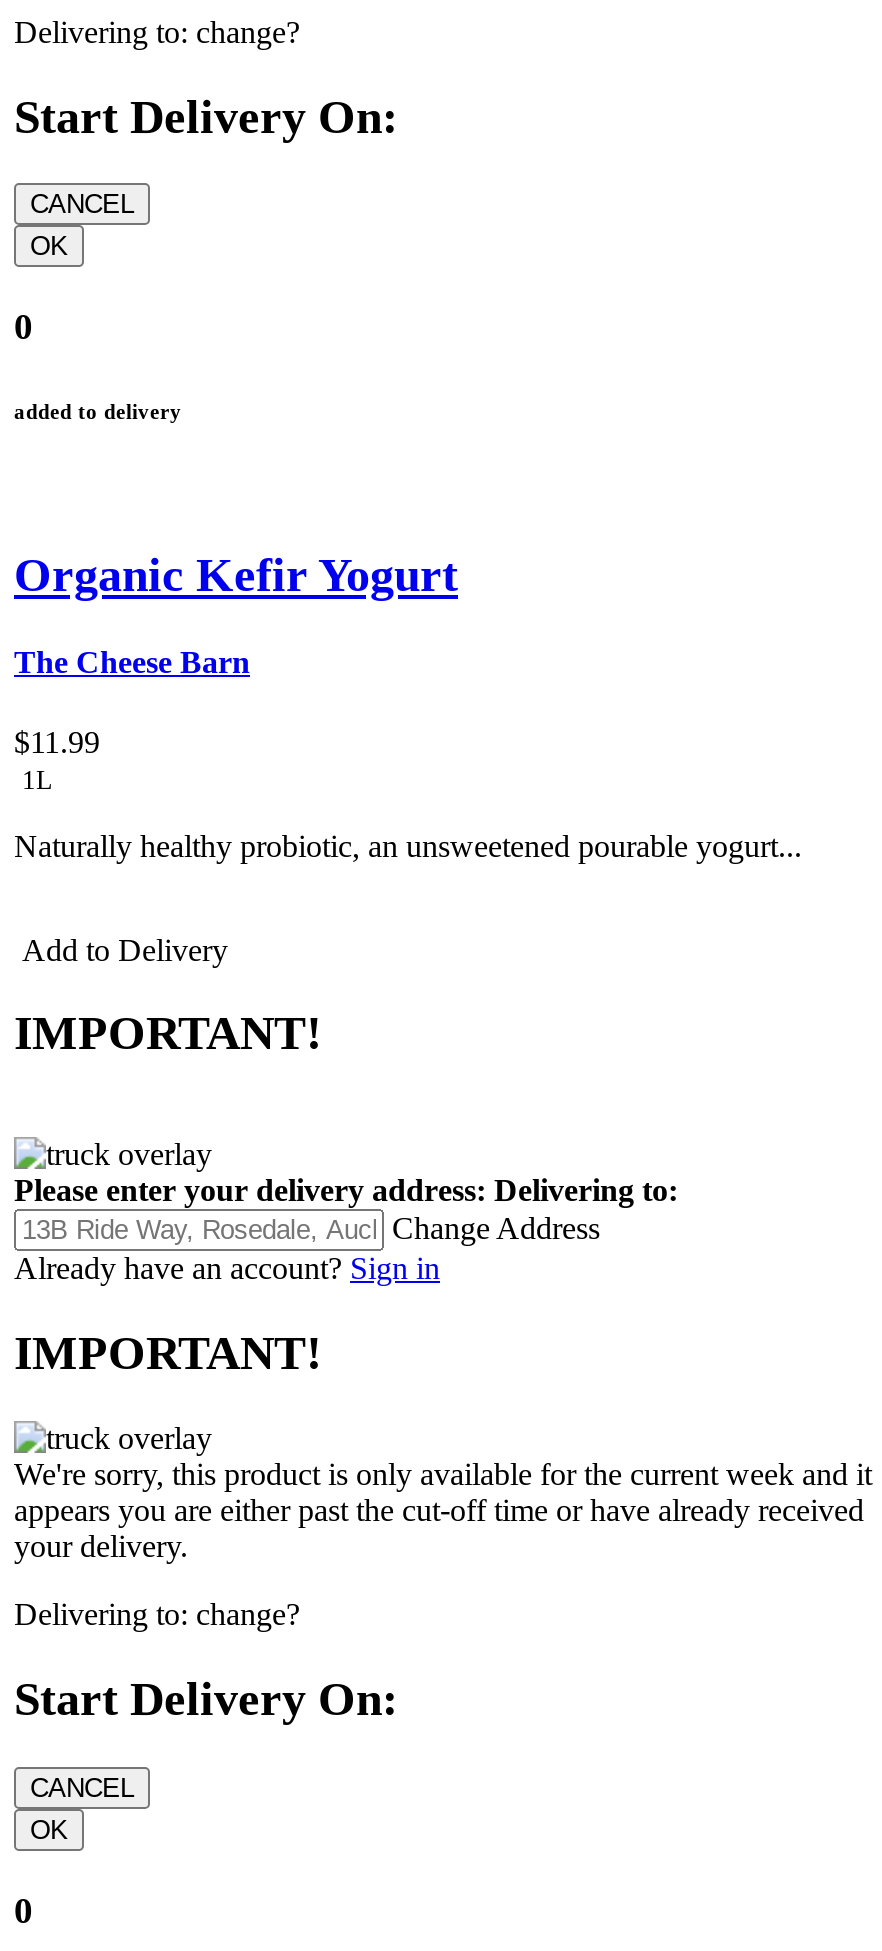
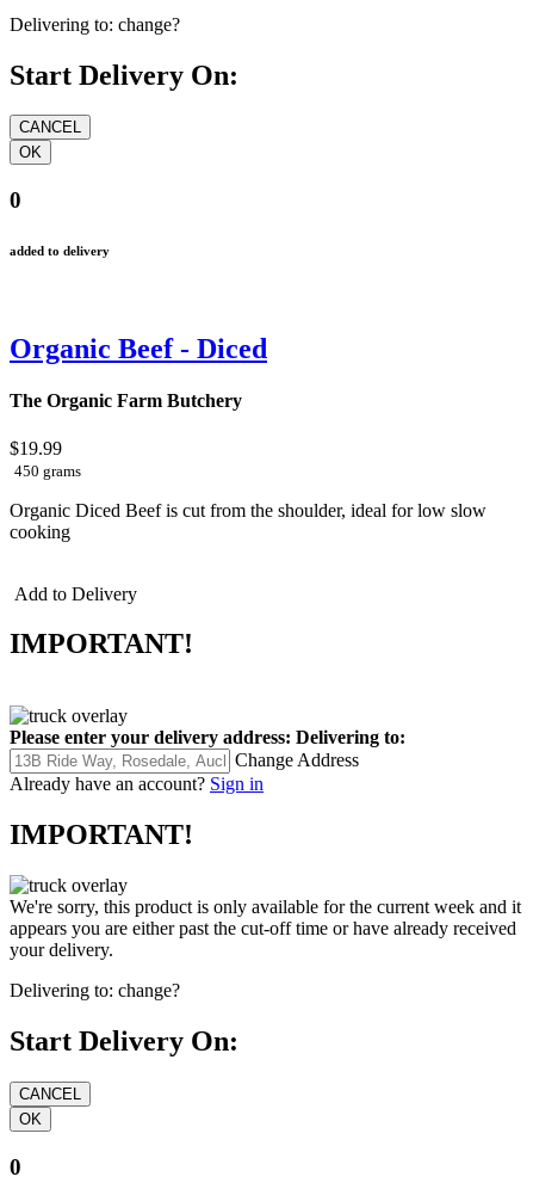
[14,549,458,601] Organic Kefir Yogurt -> [10,333,267,364] Organic Beef - Diced
[14,646,250,680] The Cheese Barn -> [10,391,242,411] The Organic Farm Butchery
[14,724,100,794] $11.99 | 1L -> [10,438,81,479] $19.99 | 450 grams
[14,828,802,862] Naturally healthy probiotic, an unsweetened pourable yogurt... -> [10,500,486,541] Organic Diced Beef is cut from the shoulder, ideal for low slow | cooking

